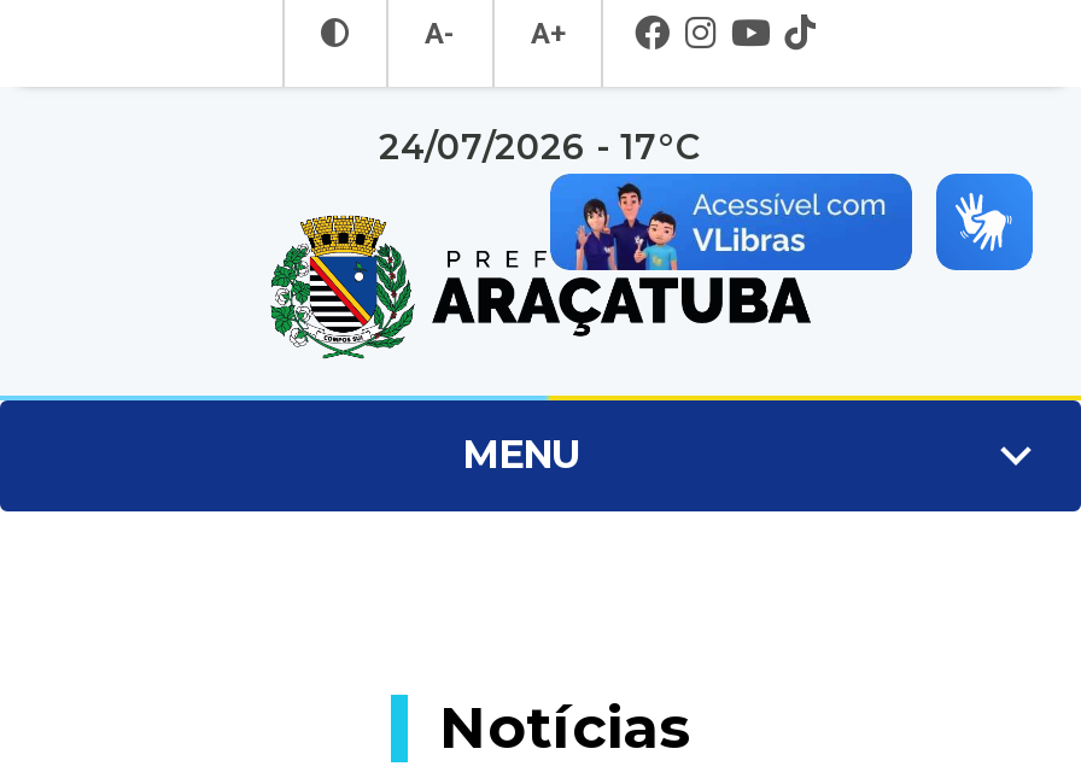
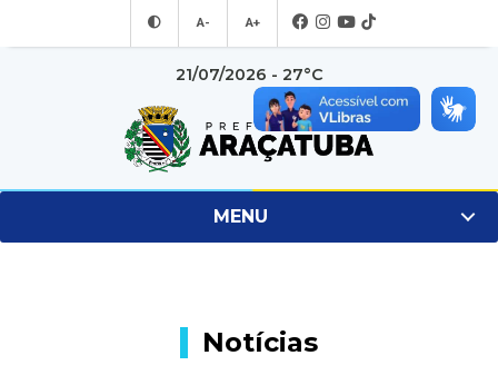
[379,125,702,169] 24/07/2026 - 17°C -> [175,65,323,85] 21/07/2026 - 27°C

